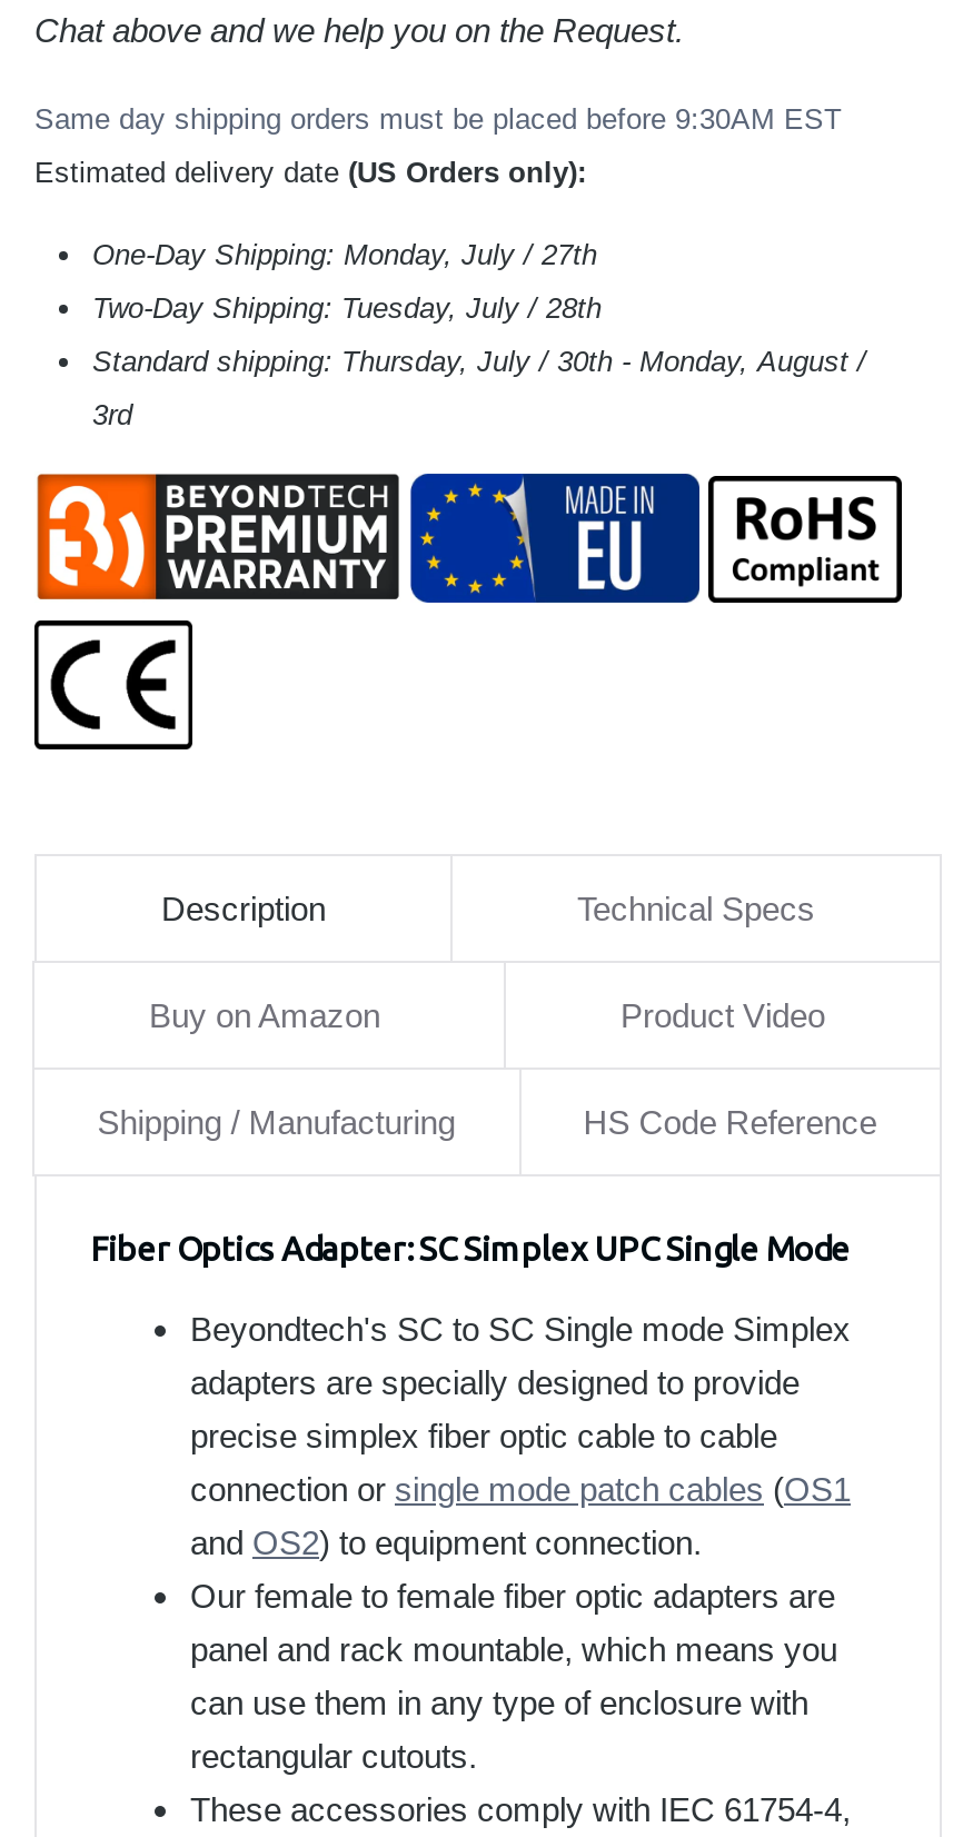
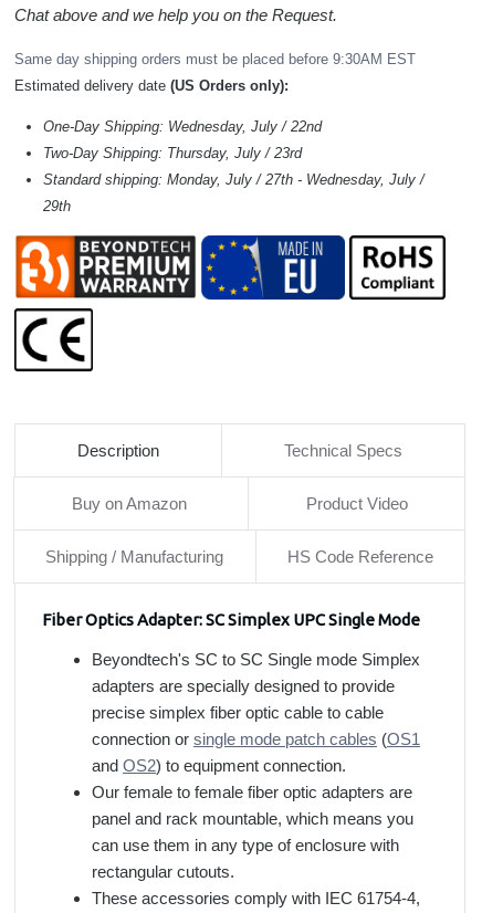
[92,237,597,270] One-Day Shipping: Monday, July / 27th -> [43,118,322,134] One-Day Shipping: Wednesday, July / 22nd
[92,290,602,324] Two-Day Shipping: Tuesday, July / 28th -> [43,144,302,161] Two-Day Shipping: Thursday, July / 23rd
[92,344,866,377] Standard shipping: Thursday, July / 30th - Monday, August / -> [43,171,425,187] Standard shipping: Monday, July / 27th - Wednesday, July /
[92,397,132,430] 3rd -> [43,197,71,214] 29th

